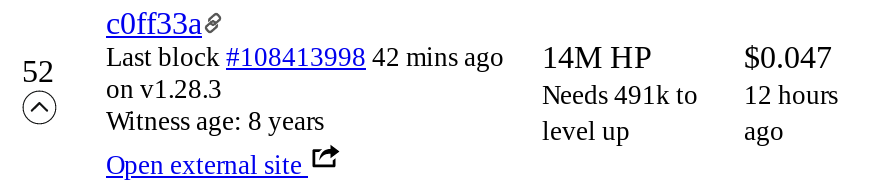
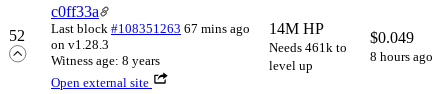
[106,43,504,73] Last block #108413998 42 mins ago -> [51,21,250,36] Last block #108351263 67 mins ago
[744,41,838,147] $0.047 | 12 hours | ago -> [370,29,433,64] $0.049 | 8 hours ago
[542,81,698,111] Needs 491k to -> [269,40,347,55] Needs 461k to

